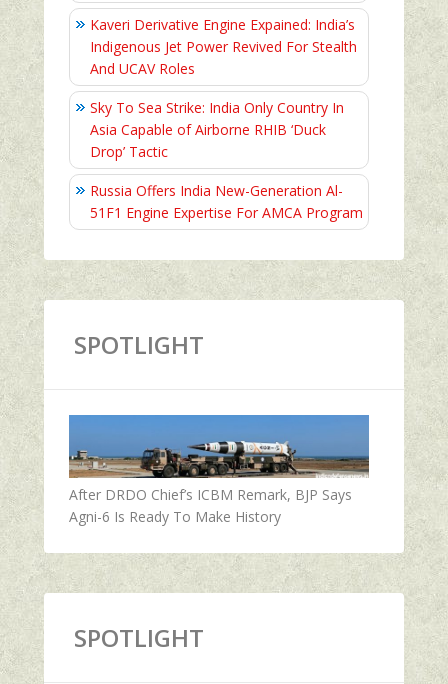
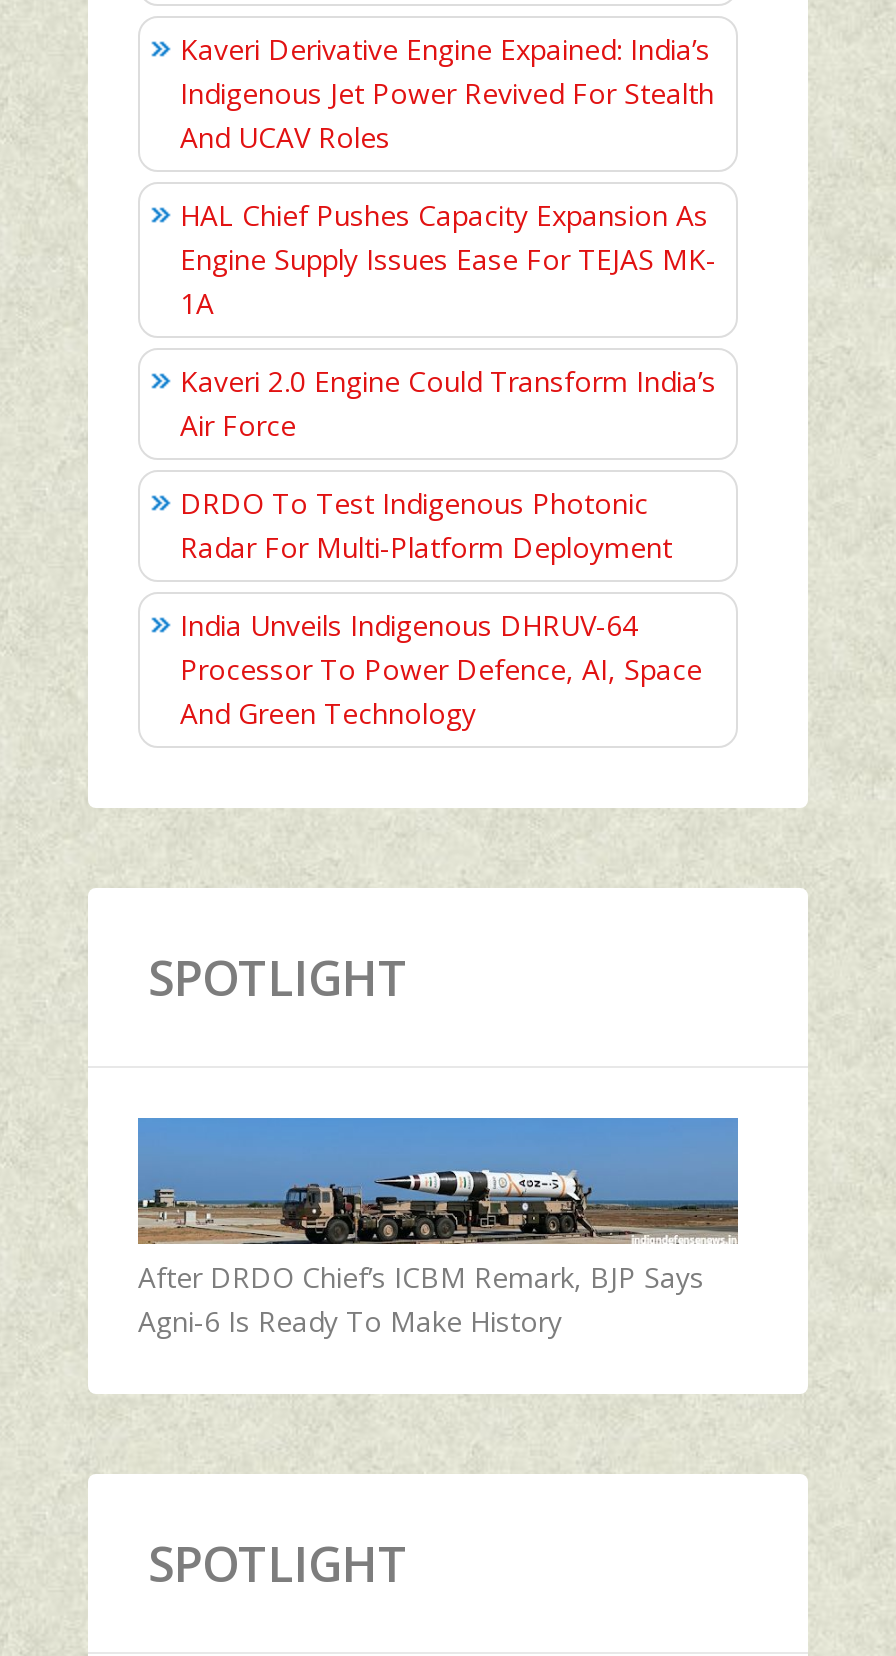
[90,98,363,222] Sky To Sea Strike: India Only Country In | Asia Capable of Airborne RHIB ‘Duck | Drop’ Tactic | Russia Offers India New-Generation Al- | 51F1 Engine Expertise For AMCA Program -> [180,196,716,732] HAL Chief Pushes Capacity Expansion As | Engine Supply Issues Ease For TEJAS MK- | 1A | Kaveri 2.0 Engine Could Transform India’s | Air Force | DRDO To Test Indigenous Photonic | Radar For Multi-Platform Deployment | India Unveils Indigenous DHRUV-64 | Processor To Power Defence, AI, Space | And Green Technology

